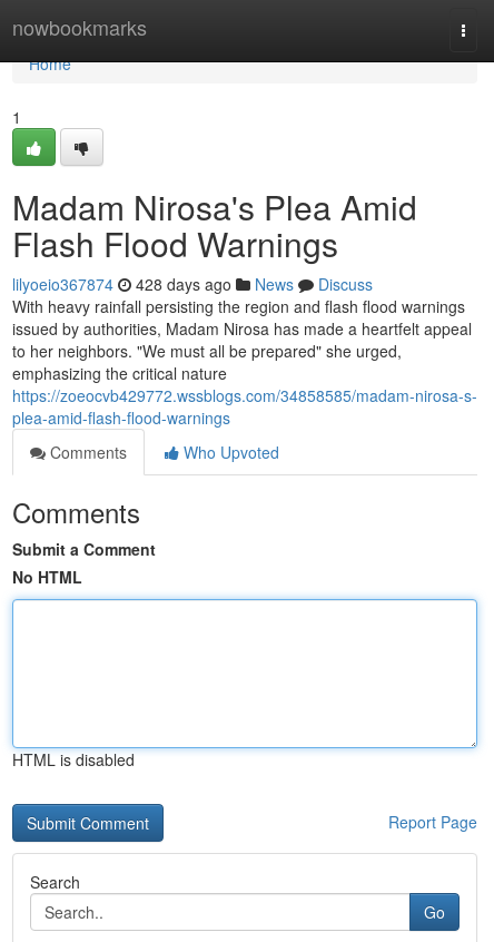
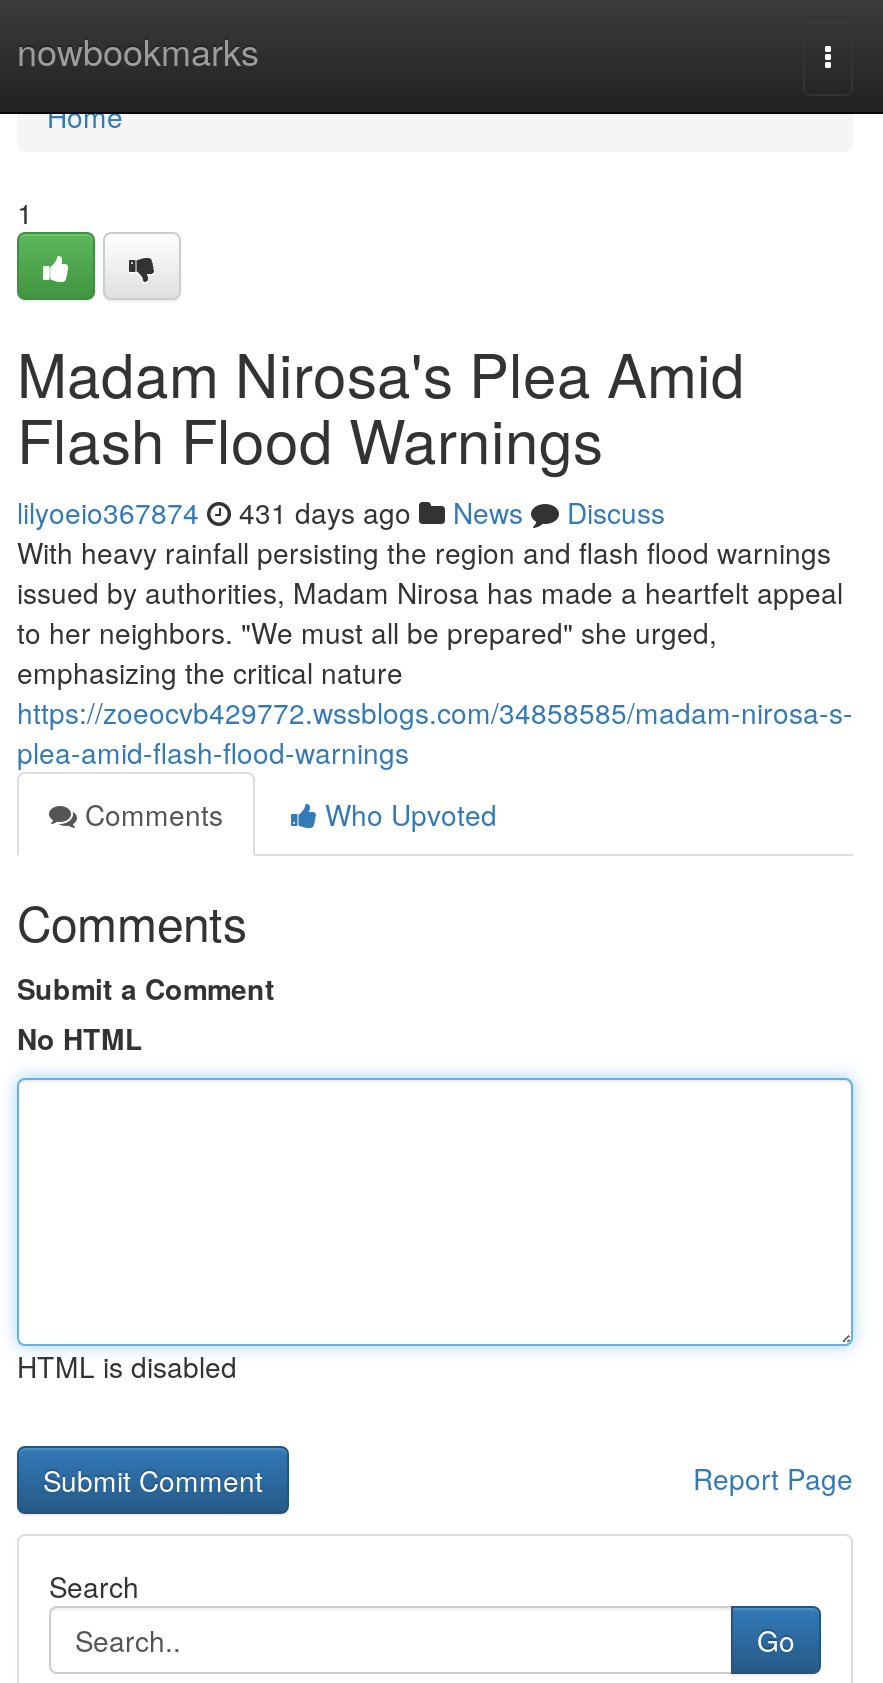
[12,273,373,295] lilyoeio367874 428 days ago News Discuss -> [17,492,665,532] lilyoeio367874 431 days ago News Discuss

